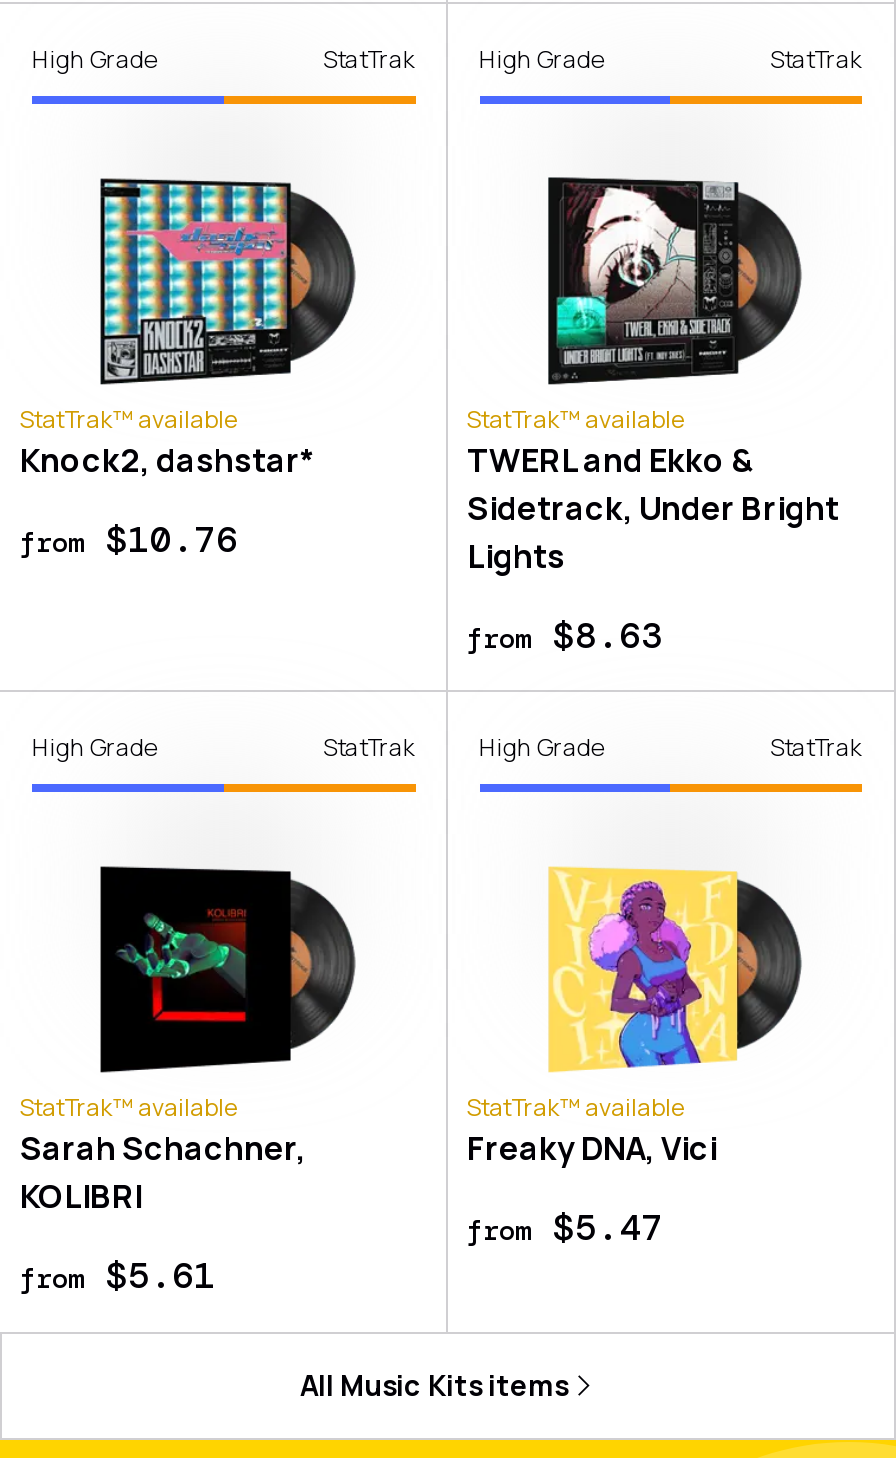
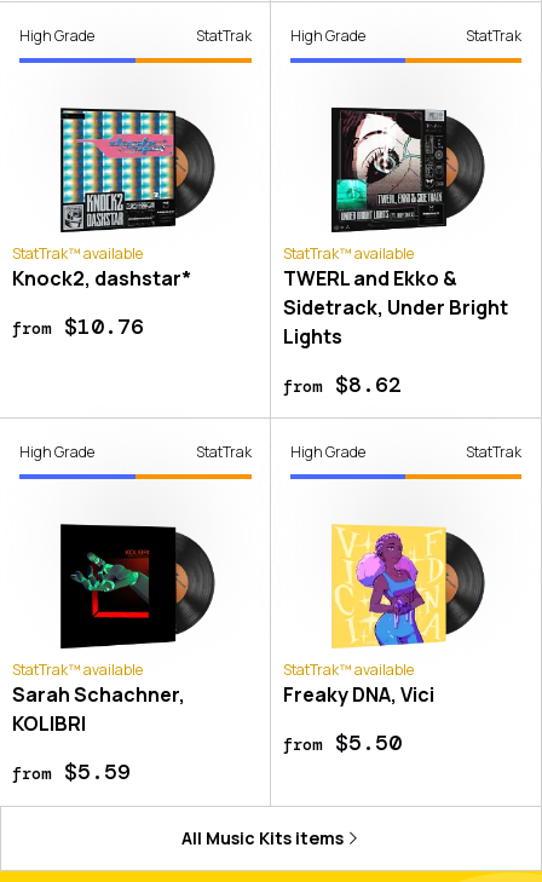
[467,612,663,660] from $8.63 -> [282,370,401,399] from $8.62
[467,1203,663,1251] from $5.47 -> [282,728,401,757] from $5.50
[20,1251,216,1299] from $5.61 -> [12,757,131,786] from $5.59

